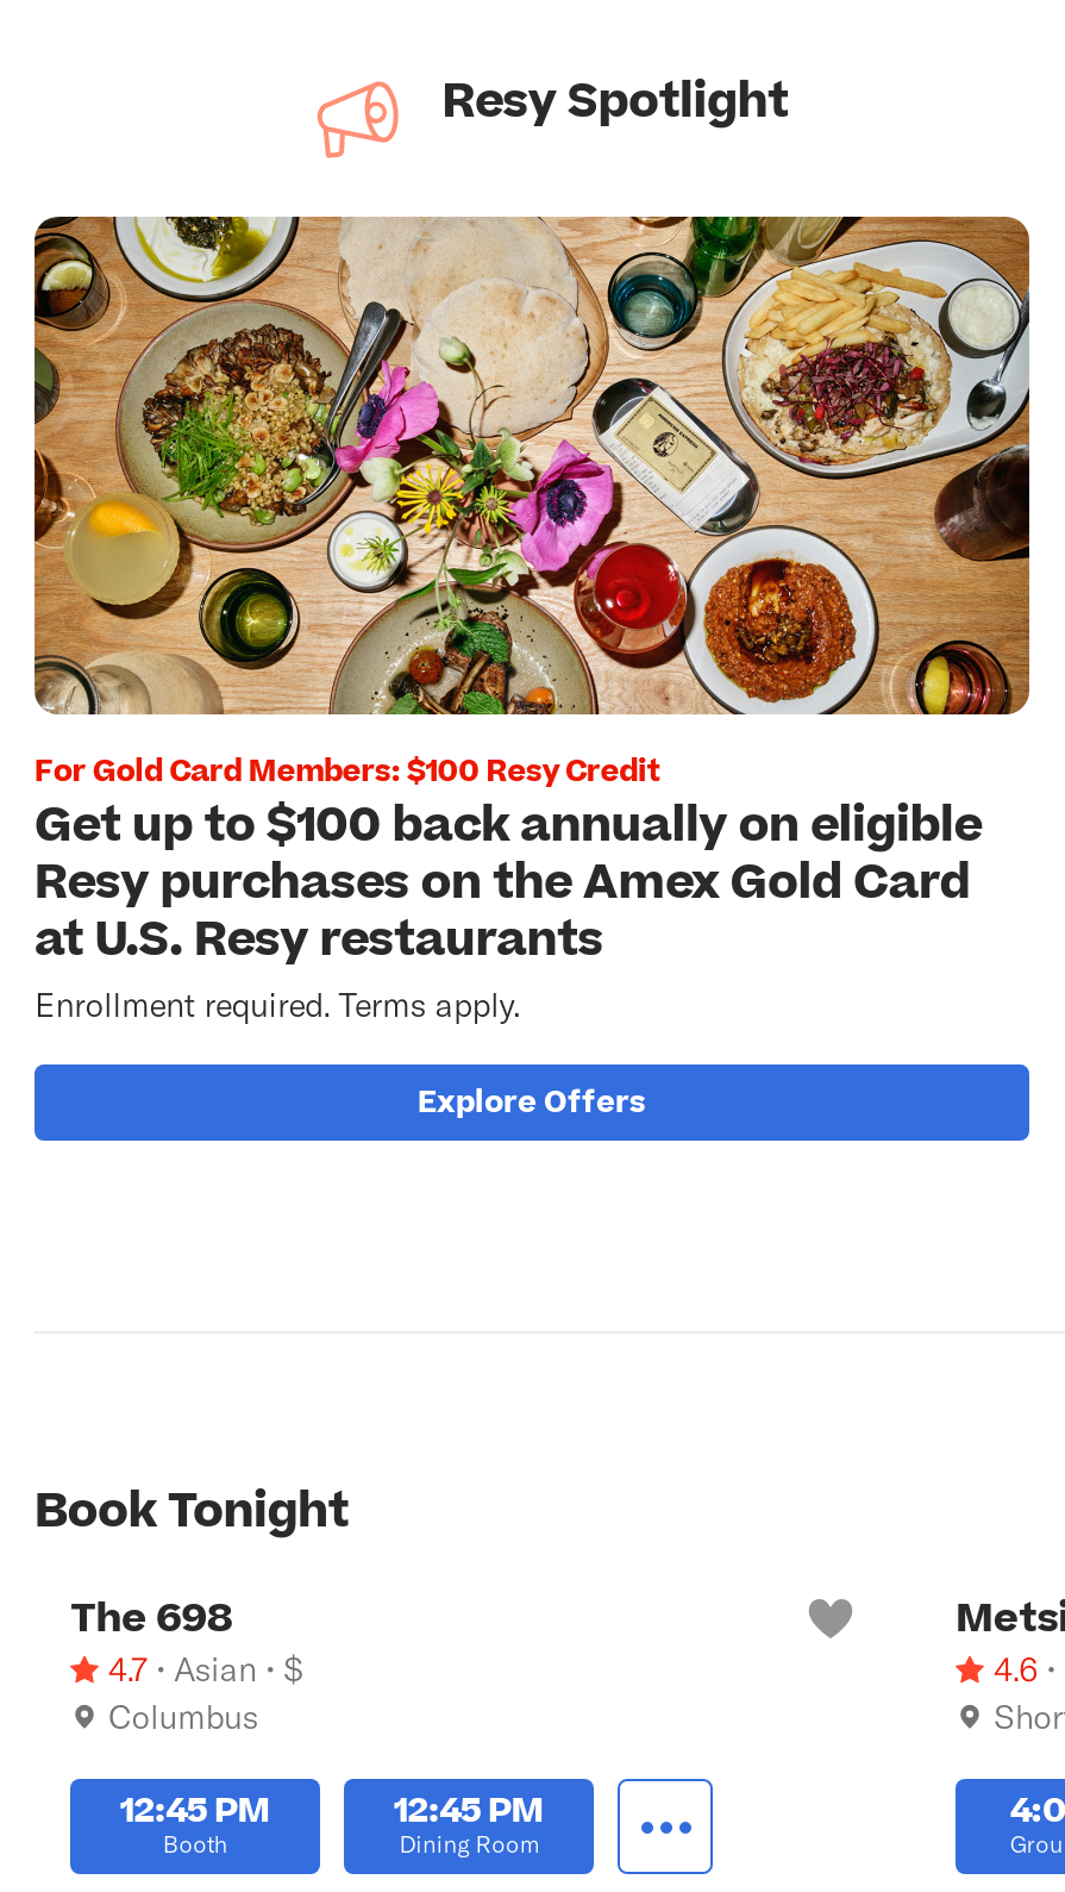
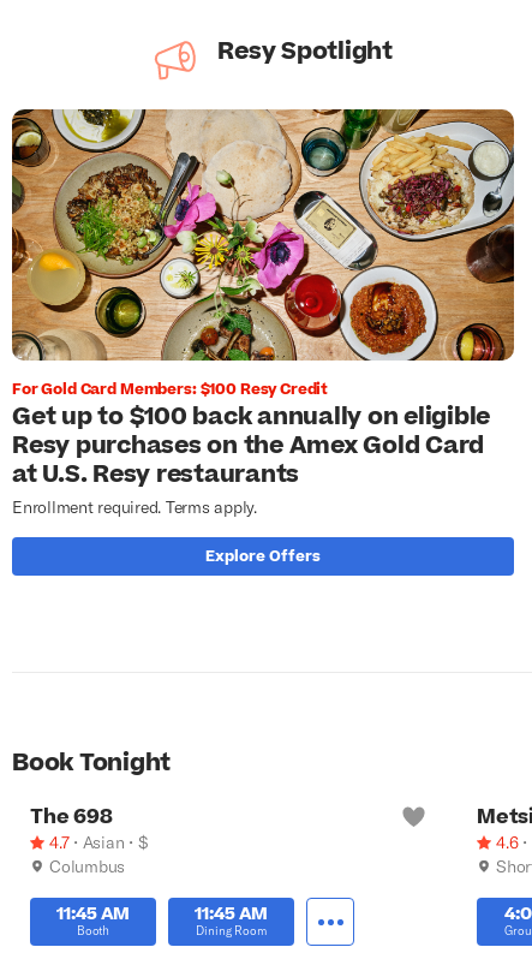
[120,1786,270,1836] 12:45 PM -> [56,901,130,927] 11:45 AM
[394,1786,544,1836] 12:45 PM -> [195,901,268,927] 11:45 AM

